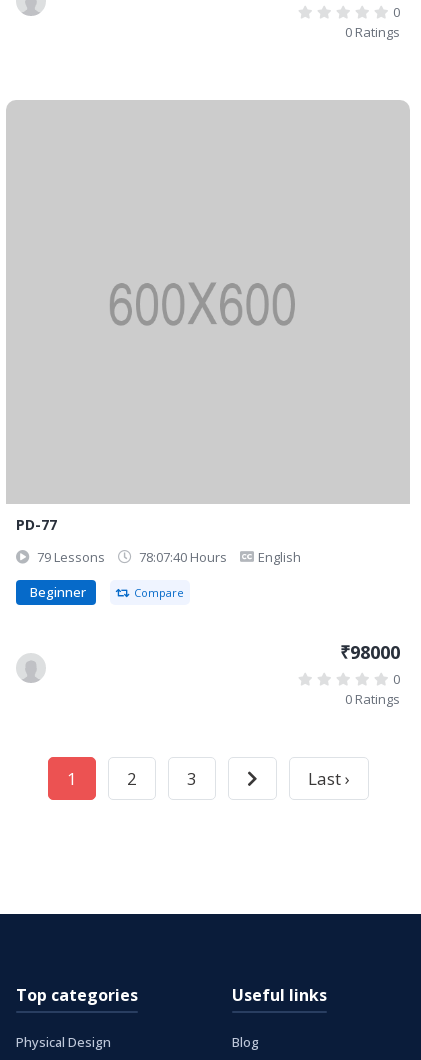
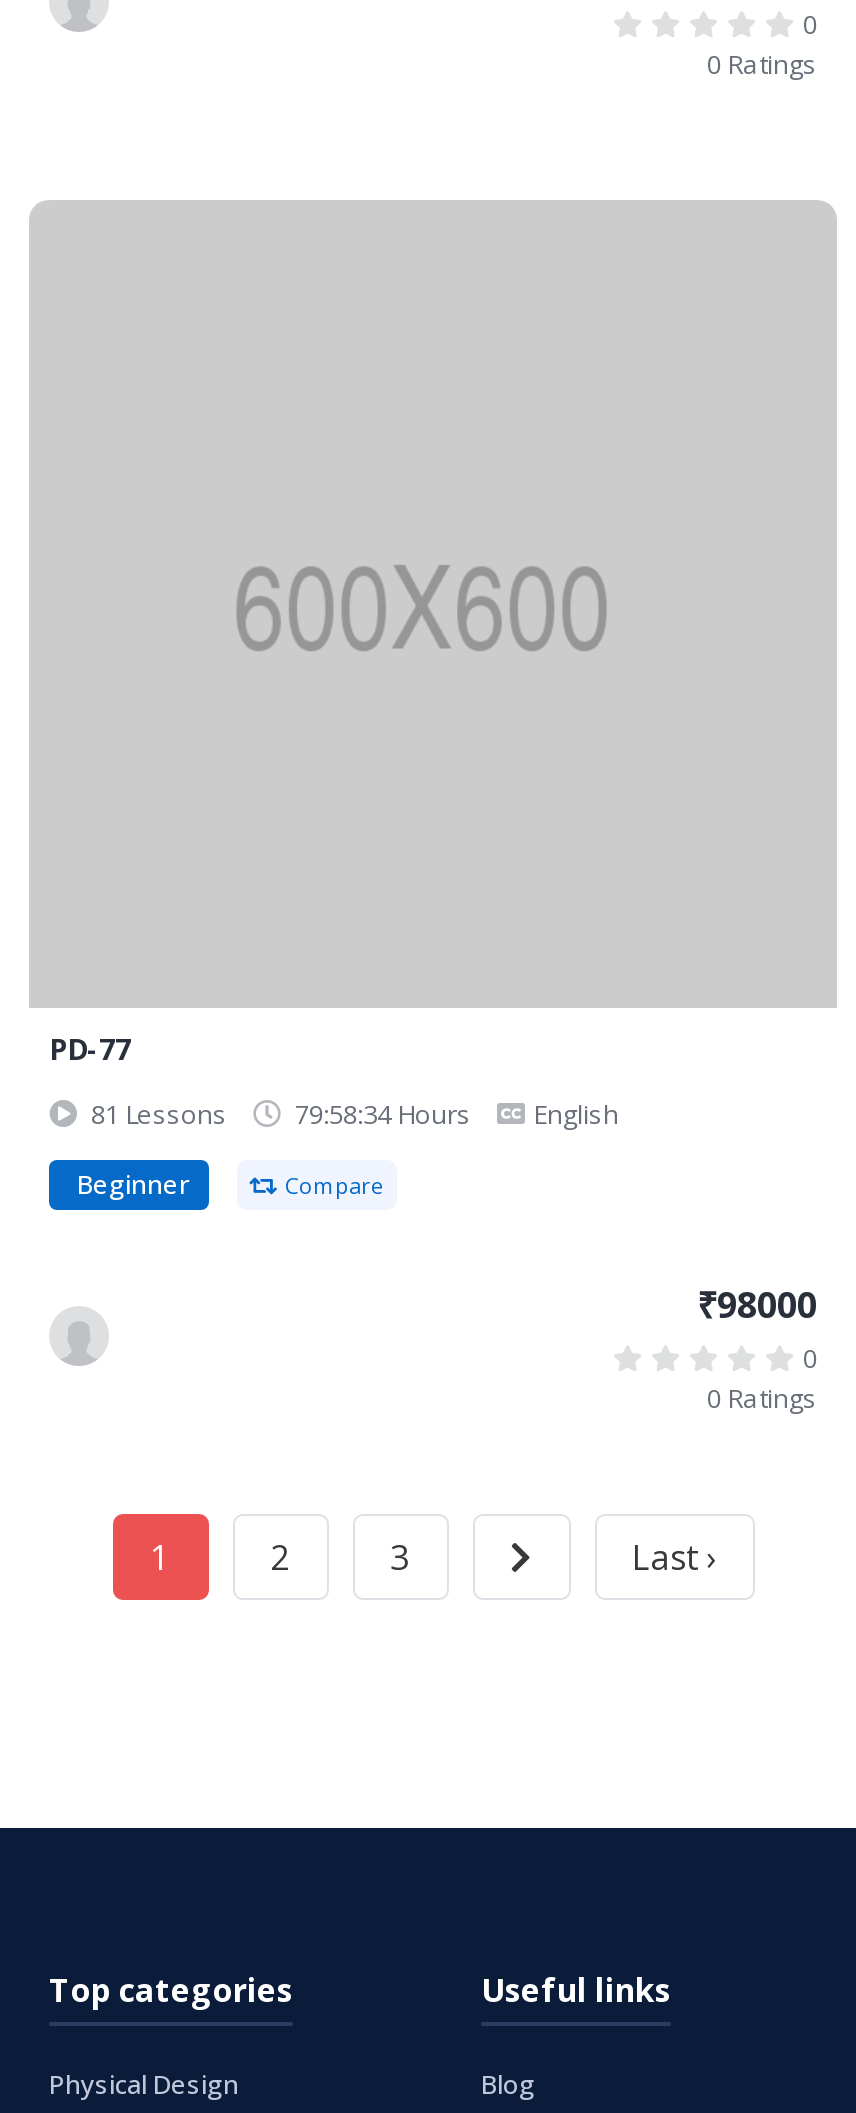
[34,548,108,566] 79 Lessons -> [85,1096,233,1132] 81 Lessons
[136,548,230,566] 78:07:40 Hours -> [289,1096,477,1132] 79:58:34 Hours

